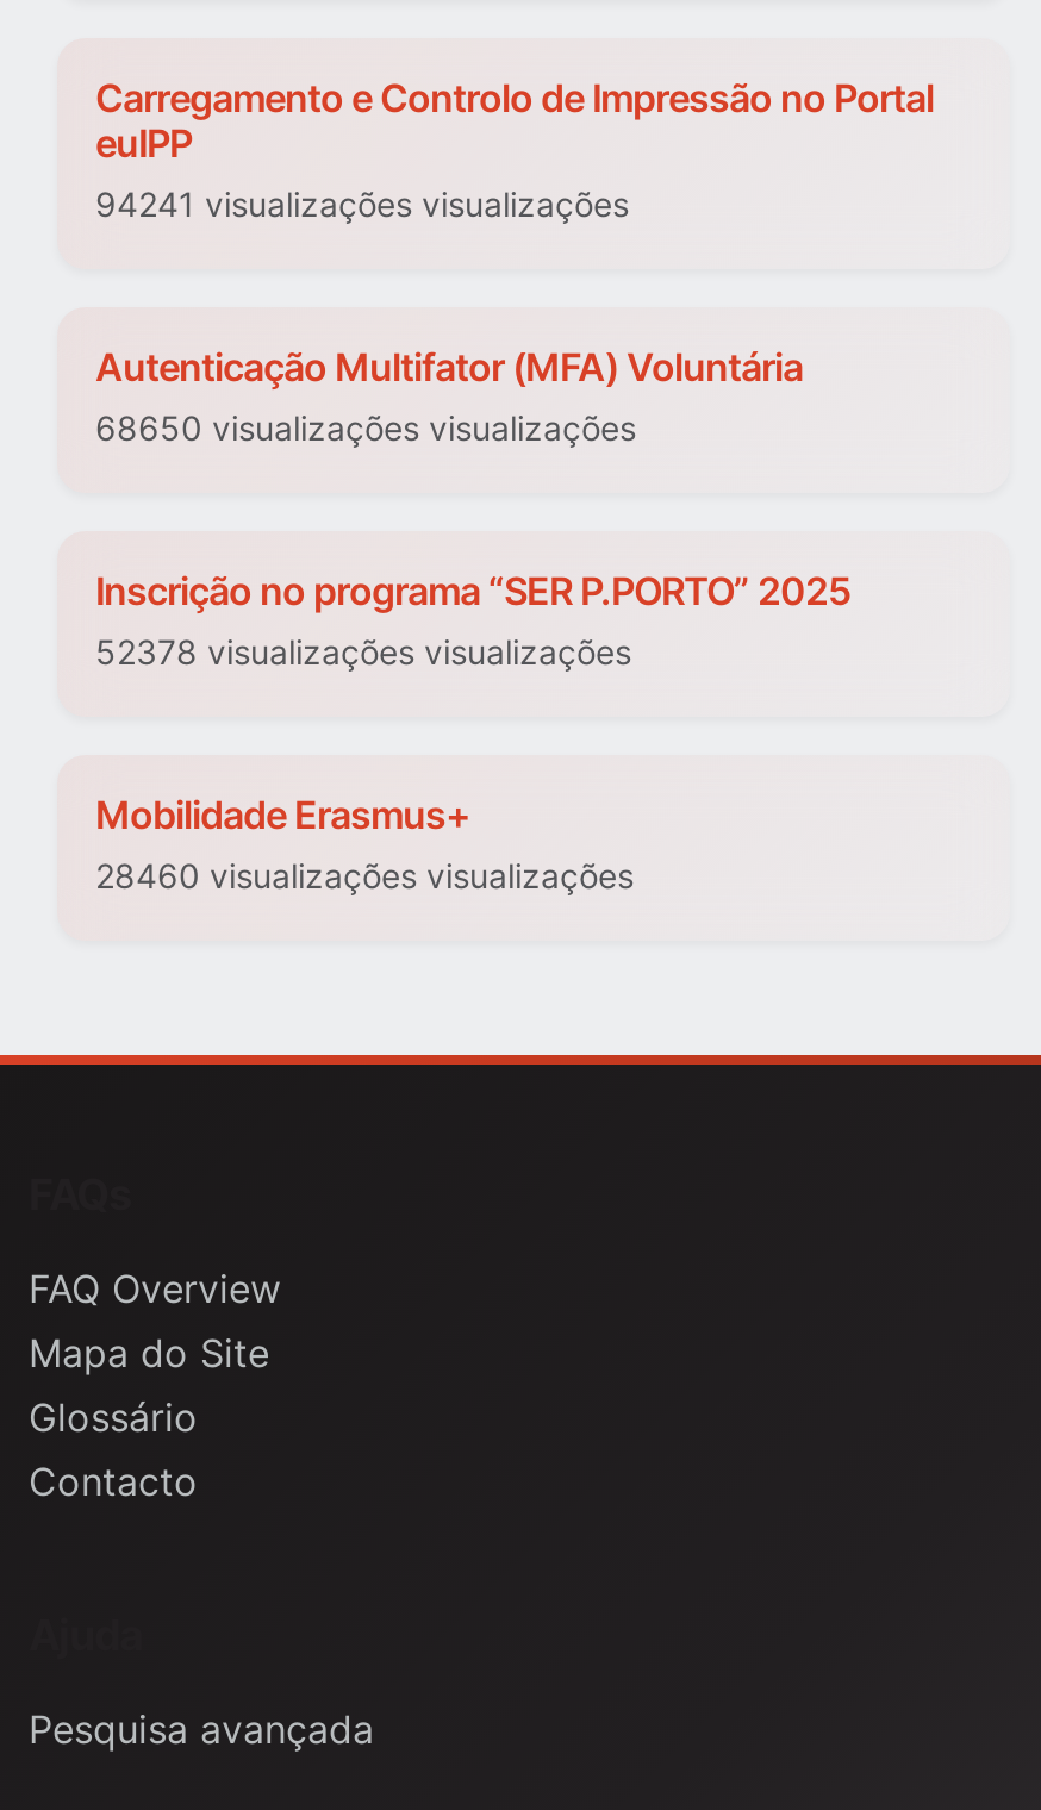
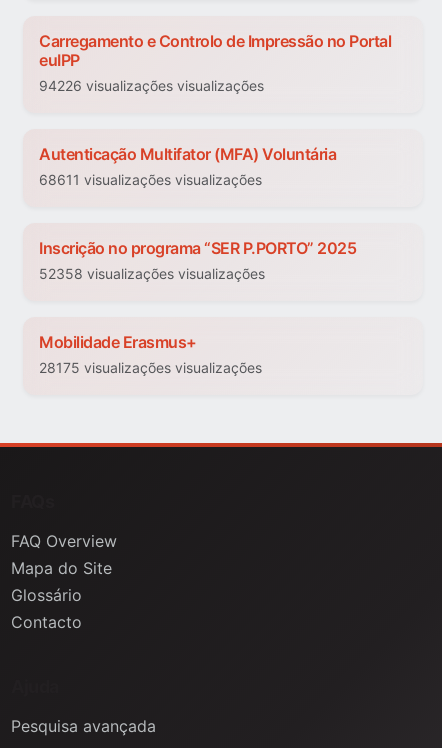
[95,185,629,225] 94241 visualizações visualizações -> [39,77,264,94] 94226 visualizações visualizações
[95,408,636,449] 68650 visualizações visualizações -> [39,171,262,188] 68611 visualizações visualizações
[95,632,631,673] 52378 visualizações visualizações -> [39,265,265,282] 52358 visualizações visualizações
[95,856,634,897] 28460 visualizações visualizações -> [39,359,262,376] 28175 visualizações visualizações

